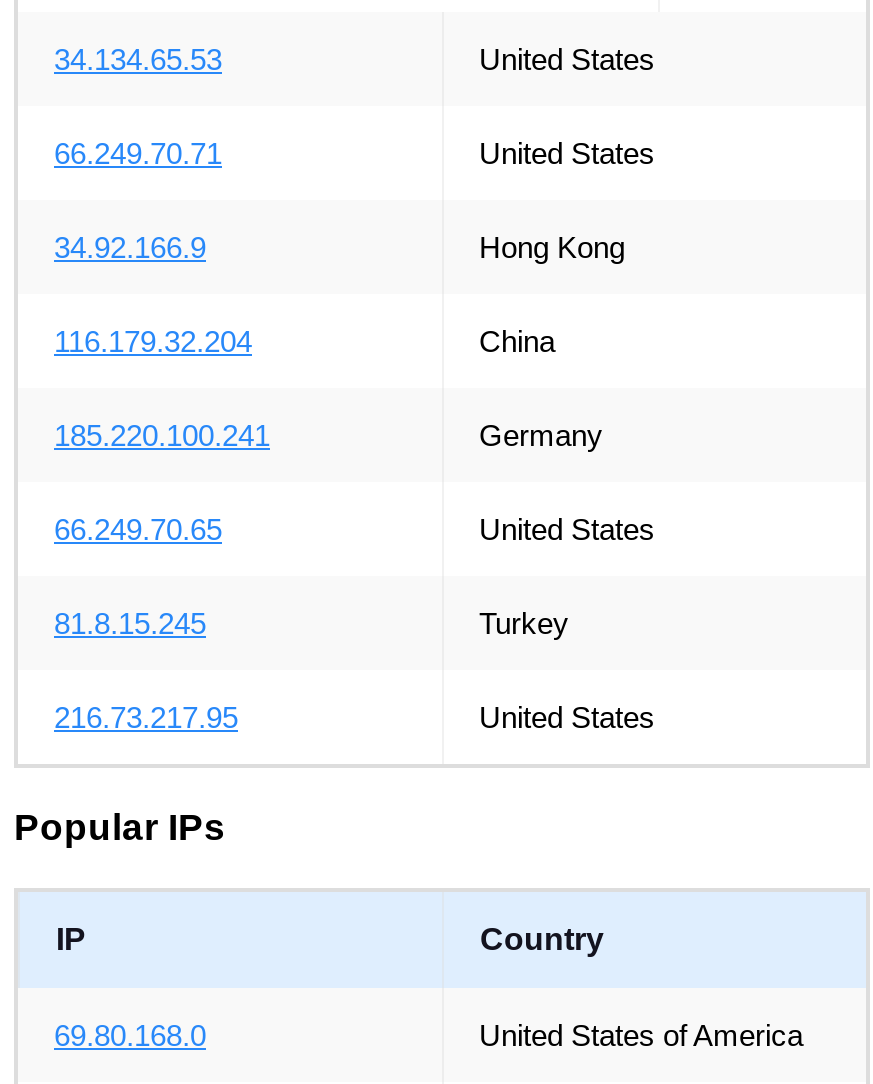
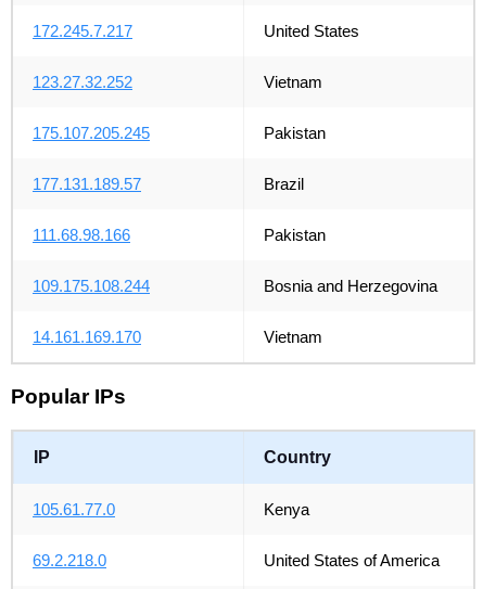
[54,43,222,77] 34.134.65.53 -> [33,22,132,41] 172.245.7.217
[54,137,655,735] 66.249.70.71 | United States | 34.92.166.9 | Hong Kong | 116.179.32.204 | China | 185.220.100.241 | Germany | 66.249.70.65 | United States | 81.8.15.245 | Turkey | 216.73.217.95 | United States -> [33,73,437,346] 123.27.32.252 | Vietnam | 175.107.205.245 | Pakistan | 177.131.189.57 | Brazil | 111.68.98.166 | Pakistan | 109.175.108.244 | Bosnia and Herzegovina | 14.161.169.170 | Vietnam
moved [14,806,604,956] -> [11,385,331,466]: Popular IPs | IP | Country
[54,1018,206,1052] 69.80.168.0 -> [33,500,309,569] 105.61.77.0 | Kenya | 69.2.218.0

